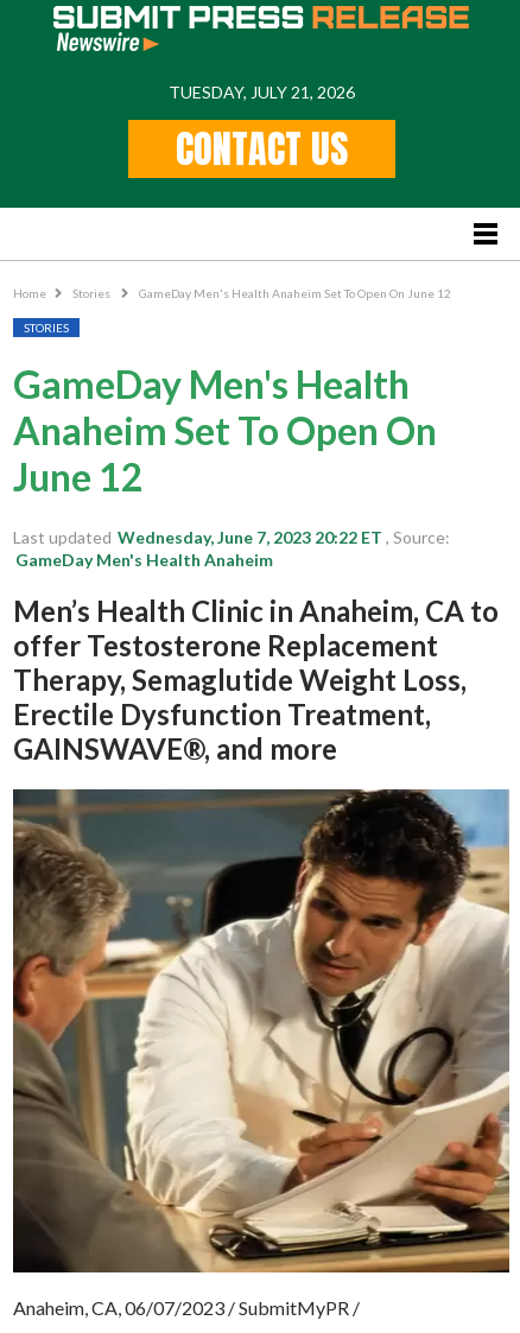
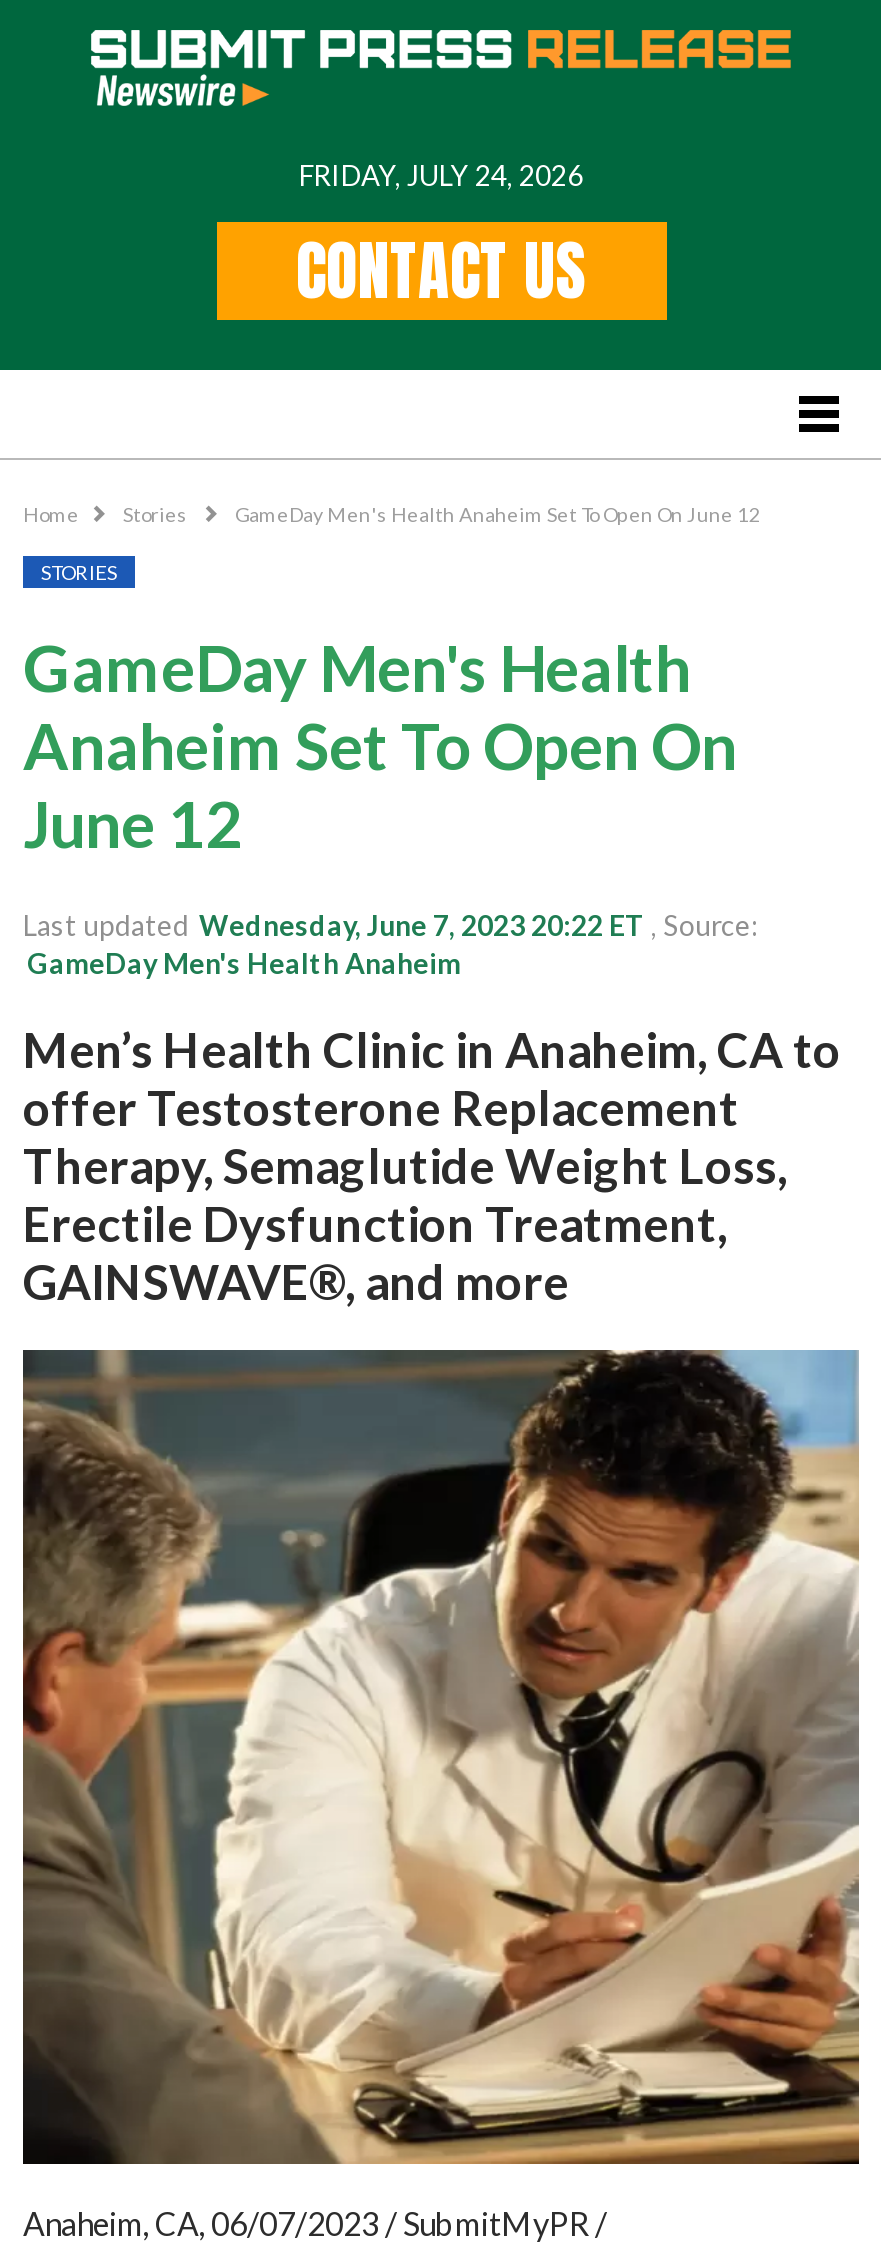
[168,82,354,102] TUESDAY, JULY 21, 2026 -> [299,158,583,192] FRIDAY, JULY 24, 2026

